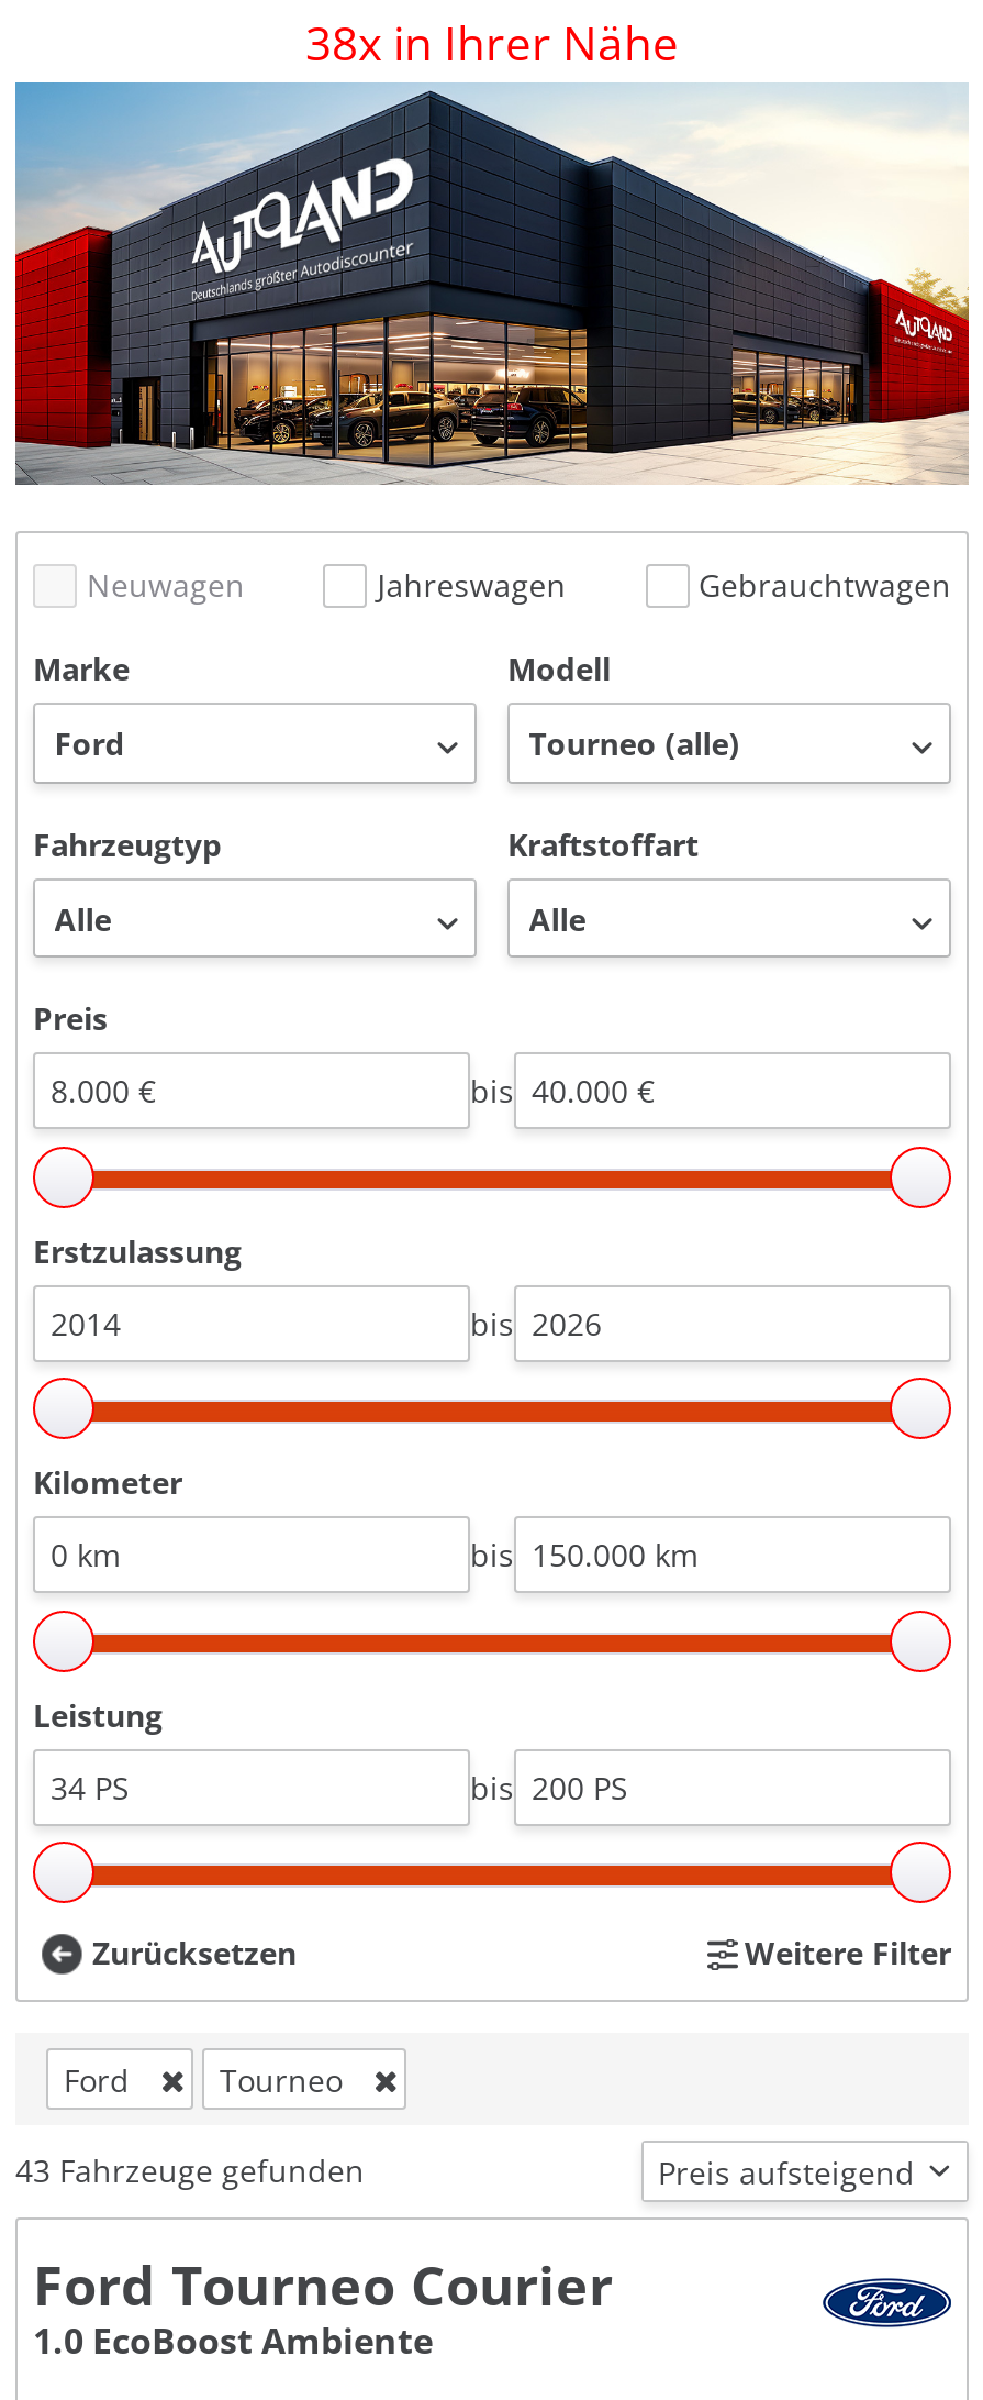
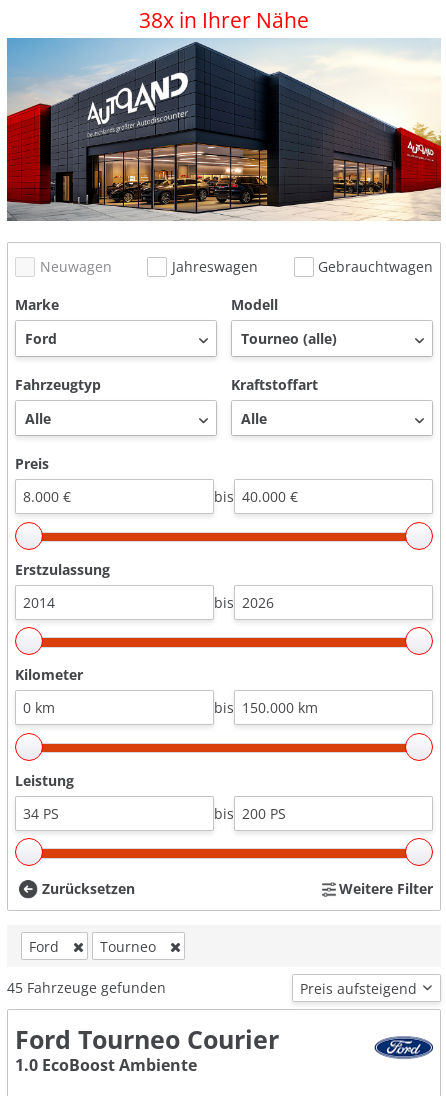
[15,2150,365,2192] 43 Fahrzeuge gefunden -> [7,978,166,997] 45 Fahrzeuge gefunden

